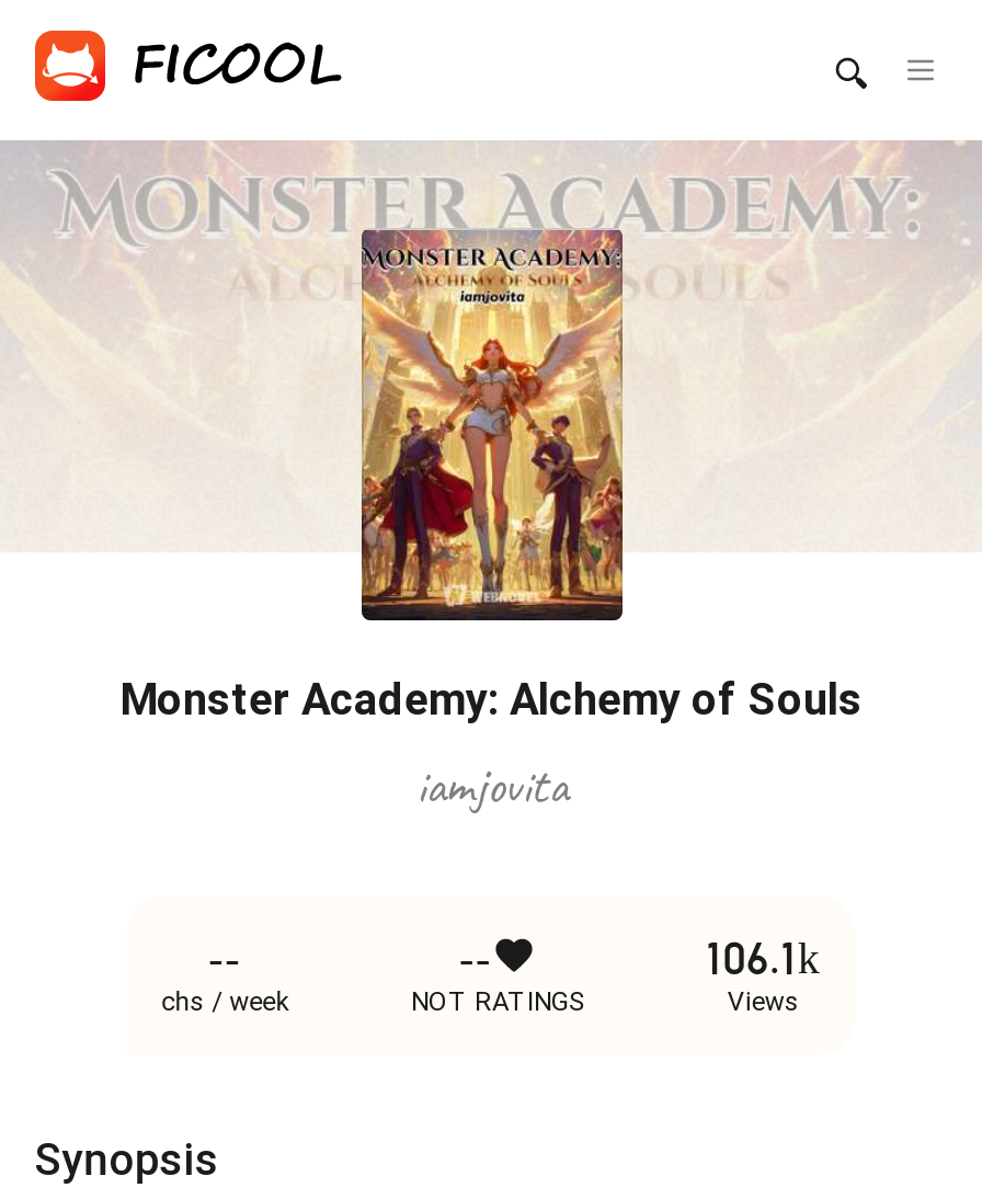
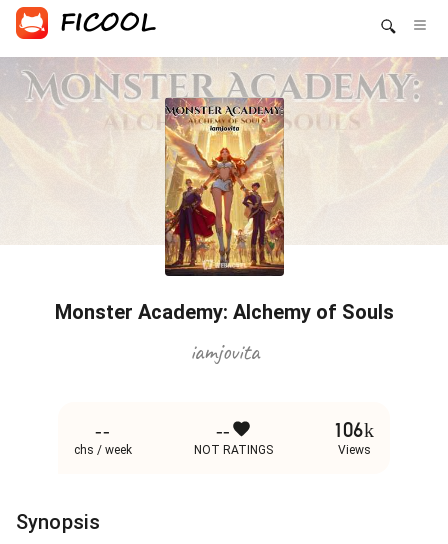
[707,930,821,983] 106.1k -> [335,417,374,441] 106k

